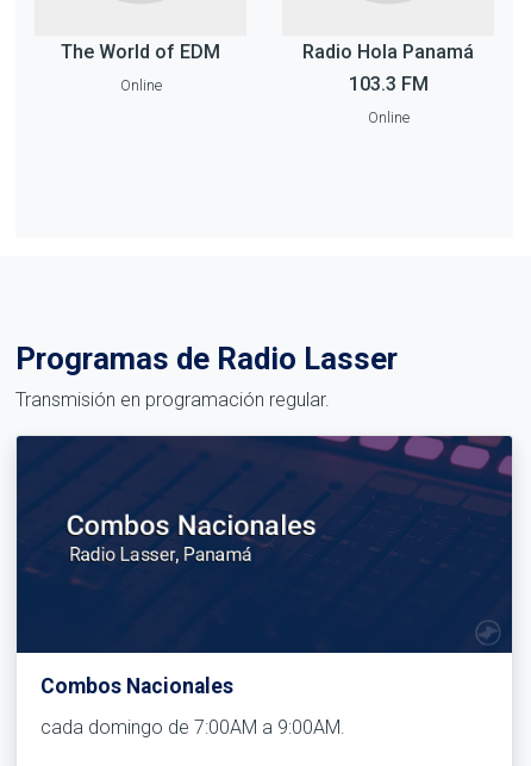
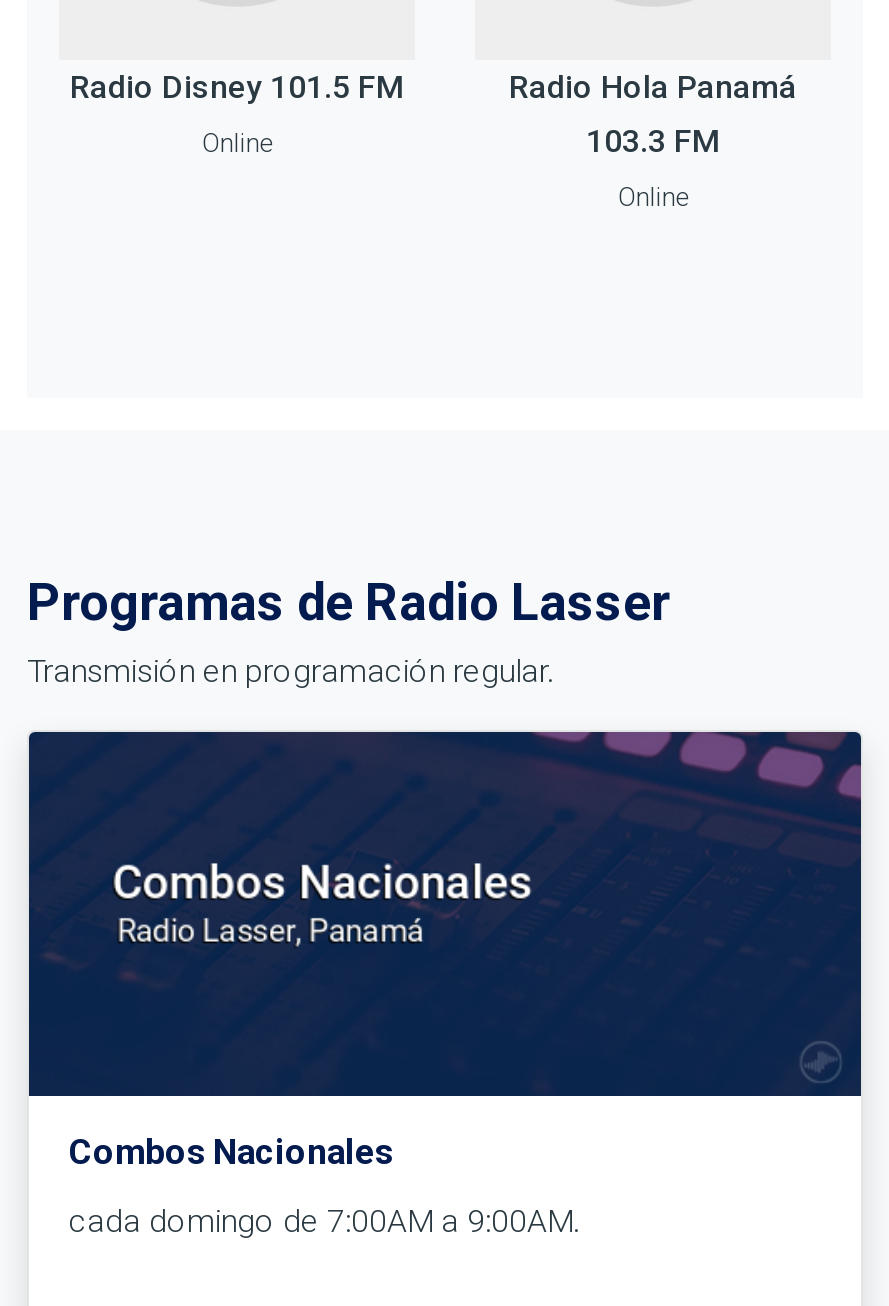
[61,41,220,64] The World of EDM -> [70,69,404,107] Radio Disney 101.5 FM

